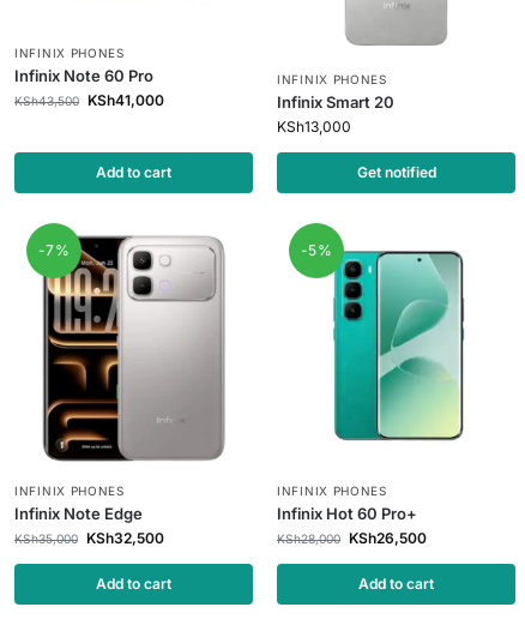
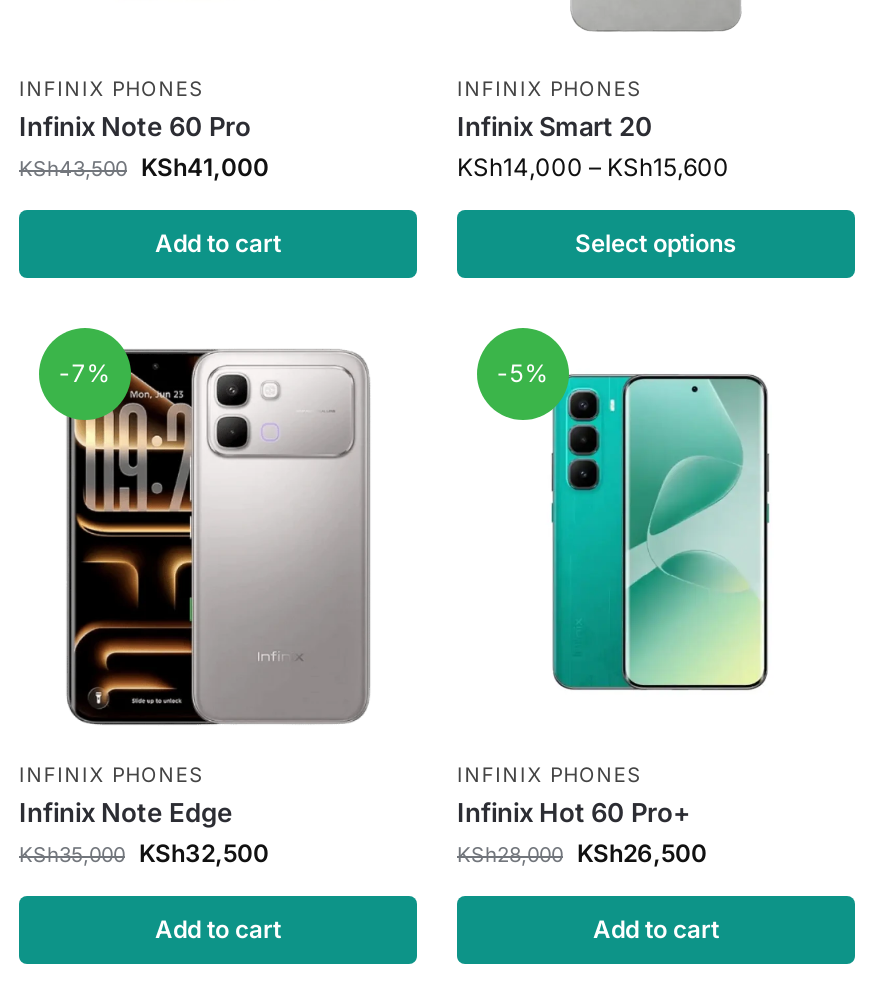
[277,118,351,136] KSh13,000 -> [457,152,729,182] KSh14,000 – KSh15,600
[357,163,436,181] Get notified -> [575,228,737,258] Select options

